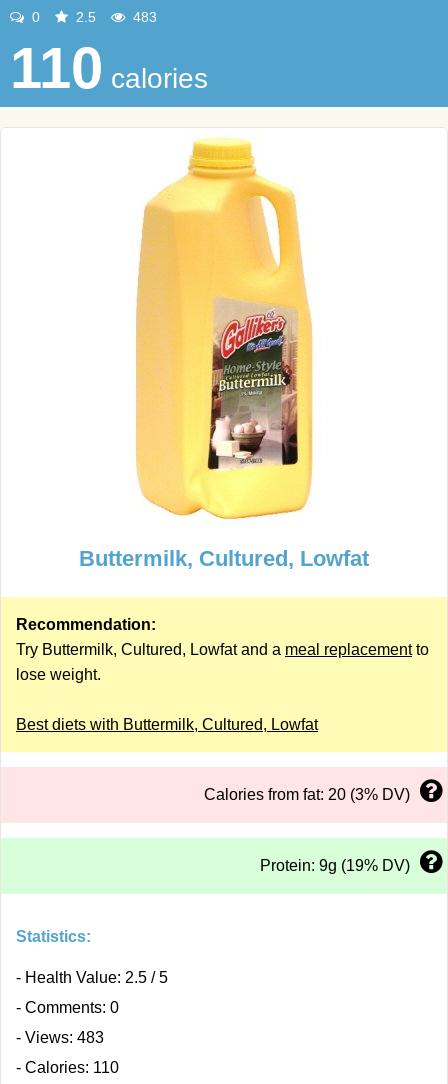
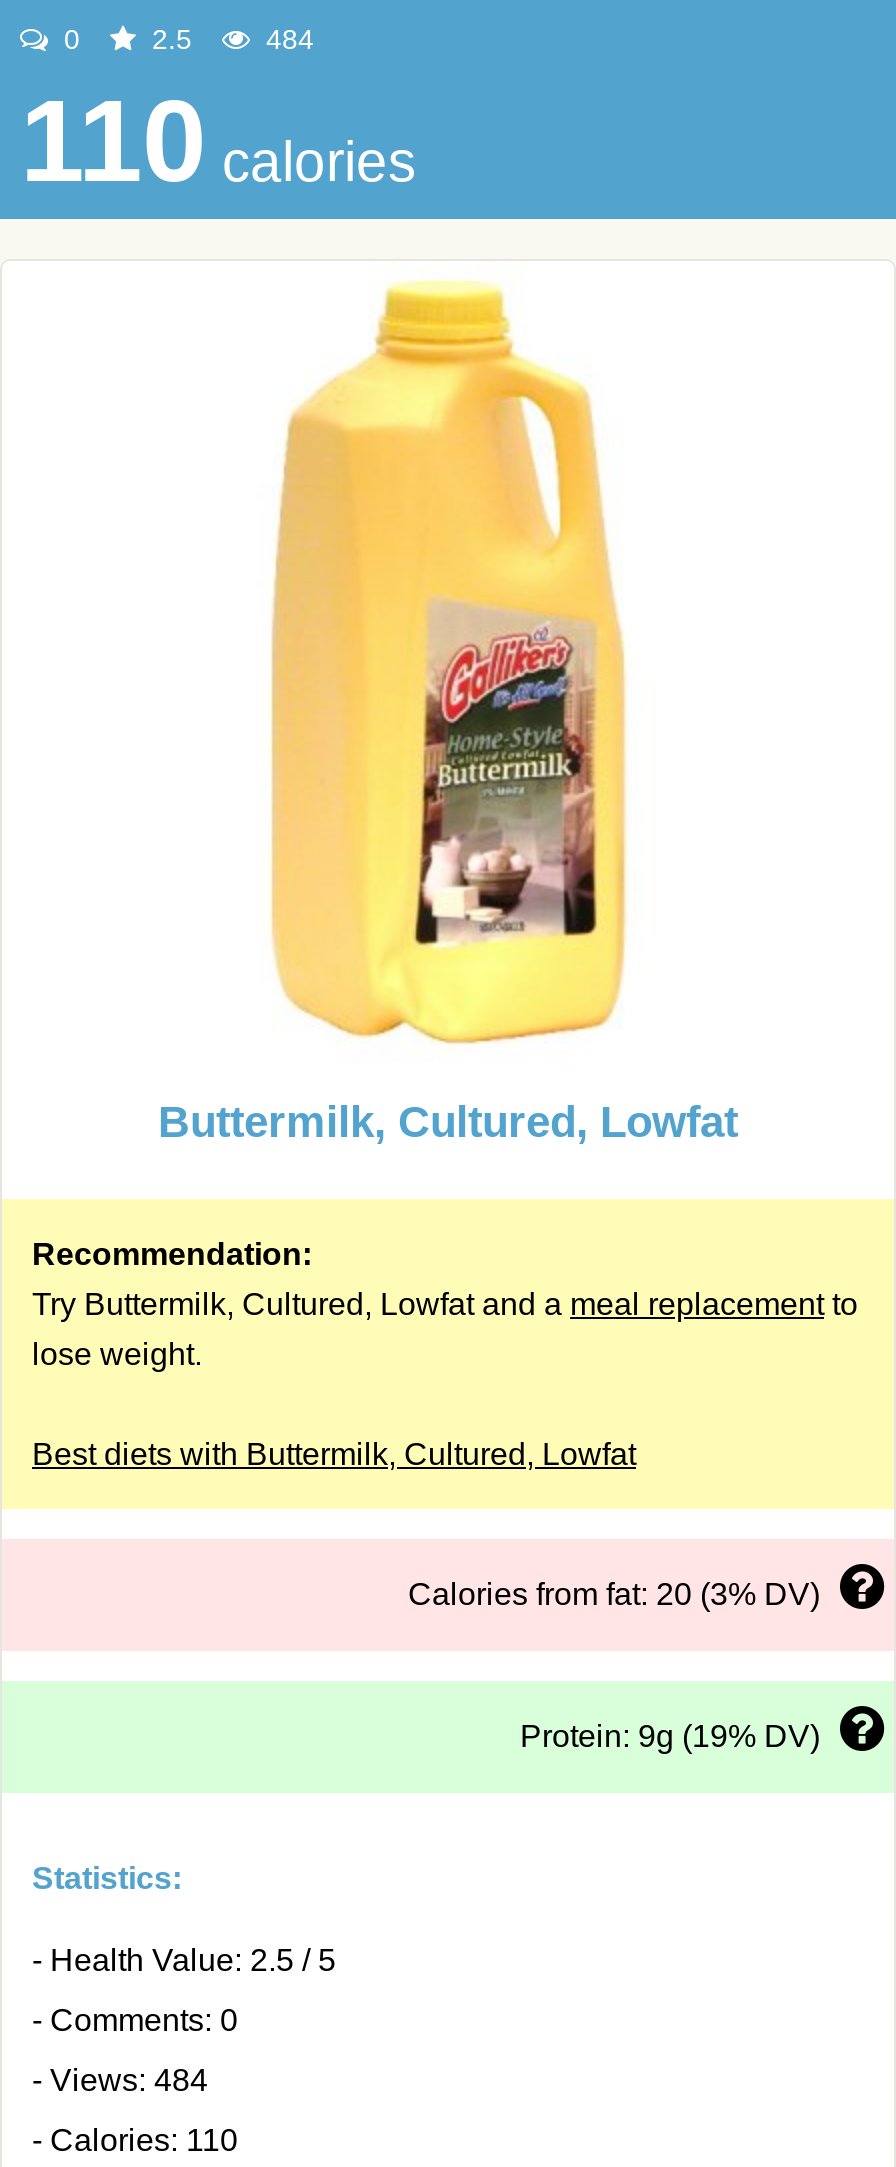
[129,9,157,25] 483 -> [258,23,314,55] 484
[16,1029,104,1046] - Views: 483 -> [32,2063,208,2097] - Views: 484

